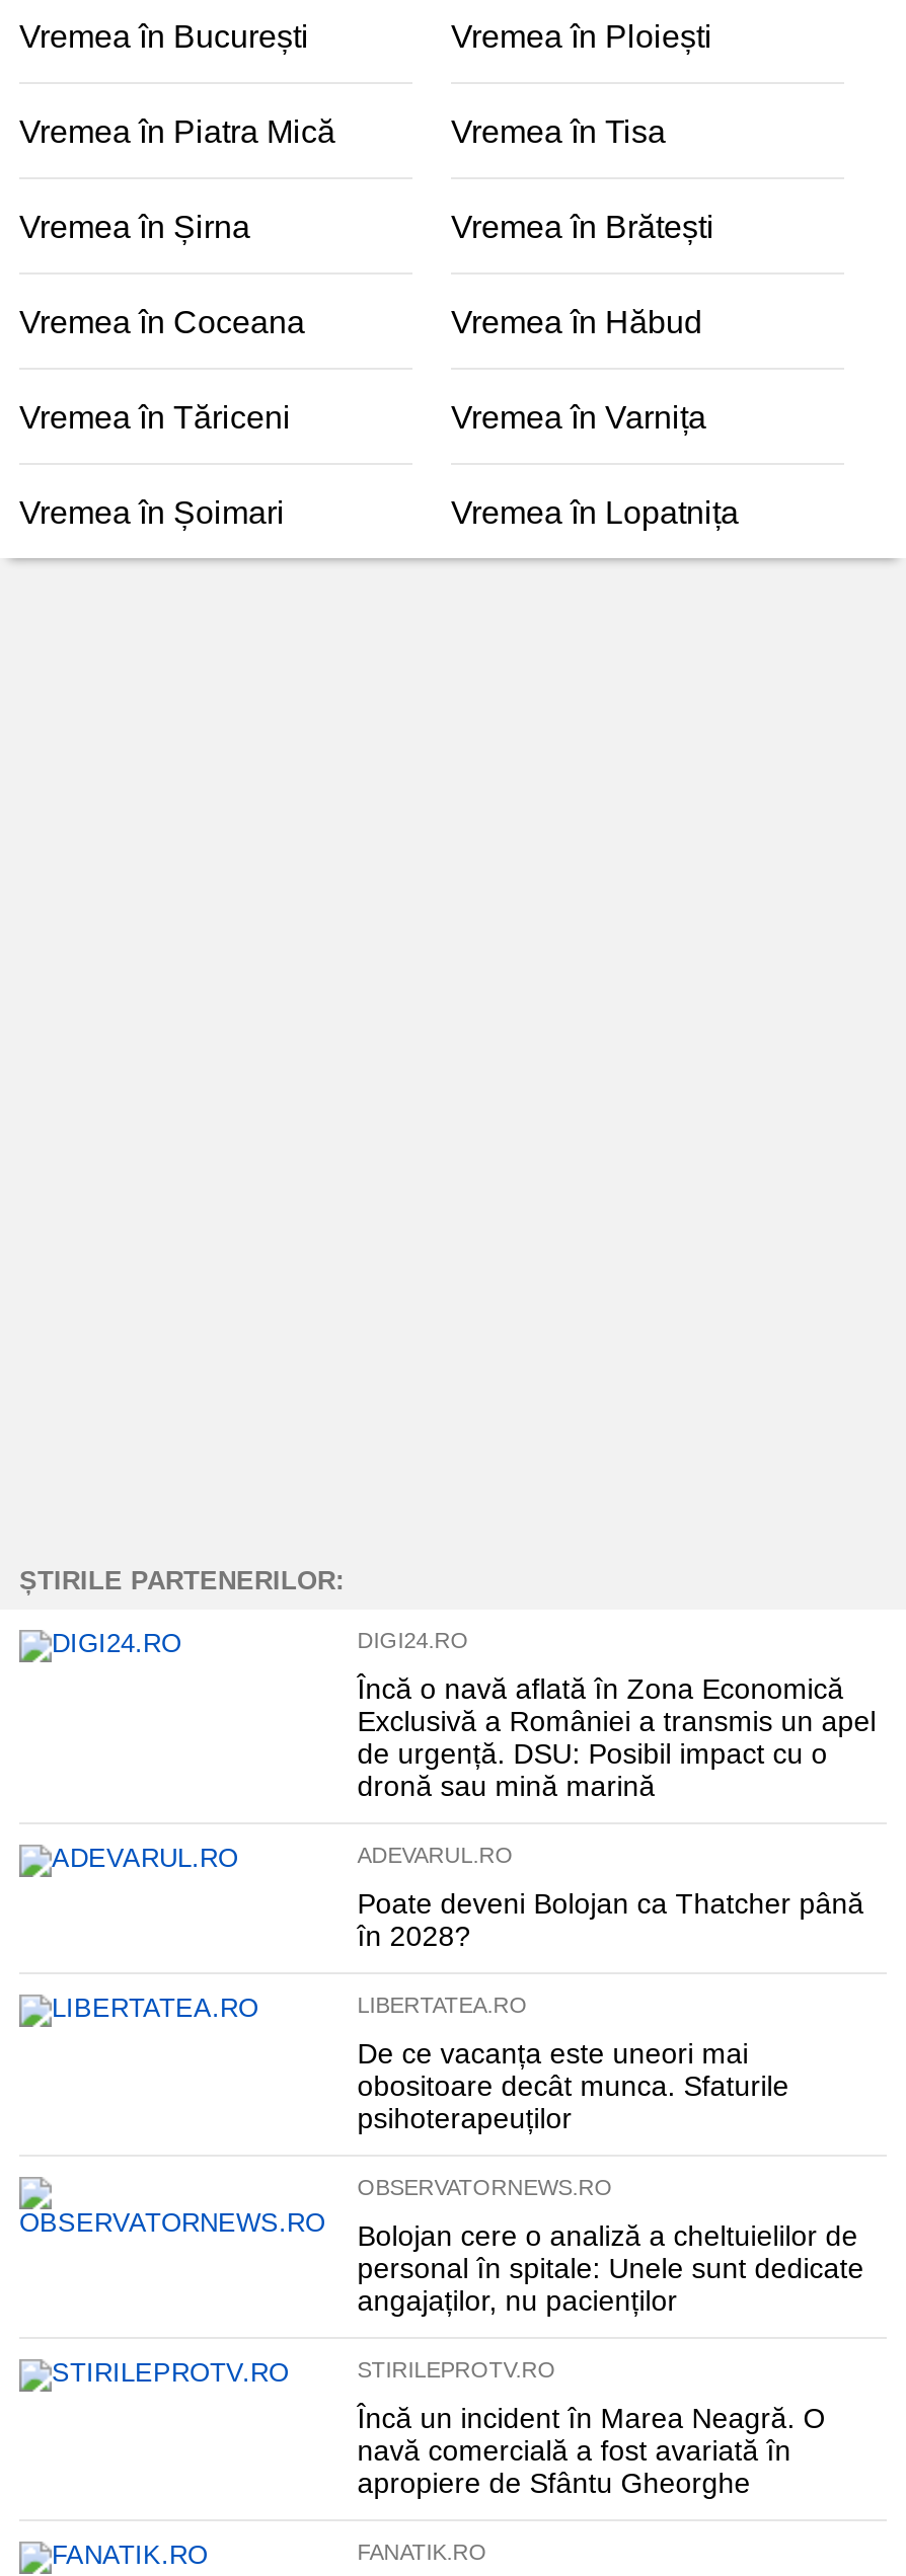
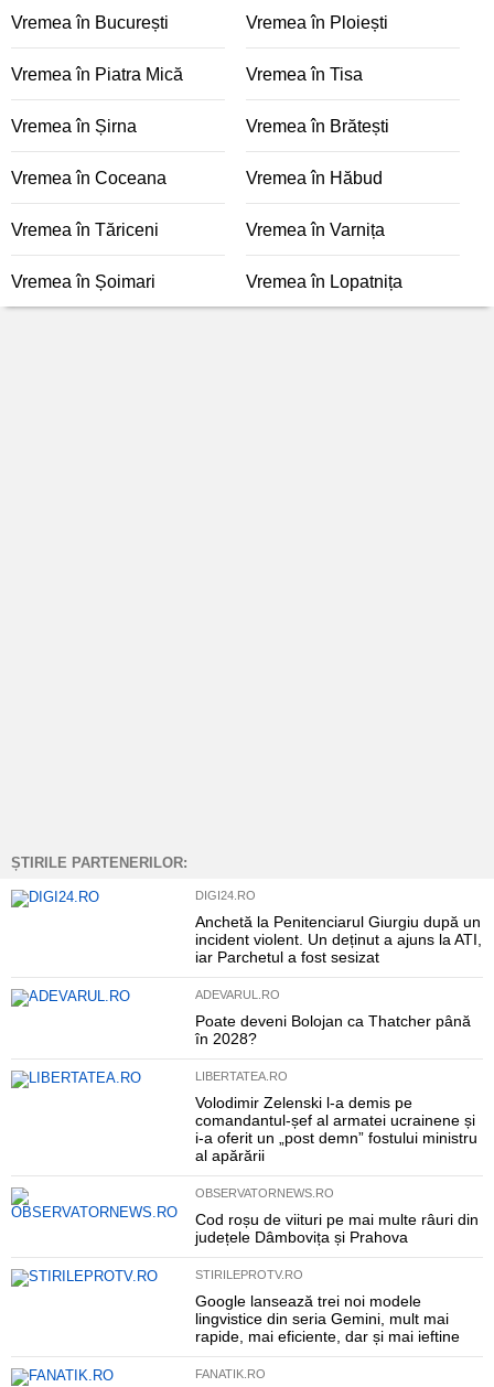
[357,1672,876,1802] Încă o navă aflată în Zona Economică | Exclusivă a României a transmis un apel | de urgență. DSU: Posibil impact cu o | dronă sau mină marină -> [195,913,482,966] Anchetă la Penitenciarul Giurgiu după un | incident violent. Un deținut a ajuns la ATI, | iar Parchetul a fost sesizat
[357,2037,789,2134] De ce vacanța este uneori mai | obositoare decât munca. Sfaturile | psihoterapeuților -> [195,1094,477,1164] Volodimir Zelenski l-a demis pe | comandantul-șef al armatei ucrainene și | i-a oferit un „post demn” fostului ministru | al apărării
[357,2219,864,2317] Bolojan cere o analiză a cheltuielilor de | personal în spitale: Unele sunt dedicate | angajaților, nu pacienților -> [195,1211,478,1246] Cod roșu de viituri pe mai multe râuri din | județele Dâmbovița și Prahova
[357,2402,826,2499] Încă un incident în Marea Neagră. O | navă comercială a fost avariată în | apropiere de Sfântu Gheorghe -> [195,1292,460,1345] Google lansează trei noi modele | lingvistice din seria Gemini, mult mai | rapide, mai eficiente, dar și mai ieftine

